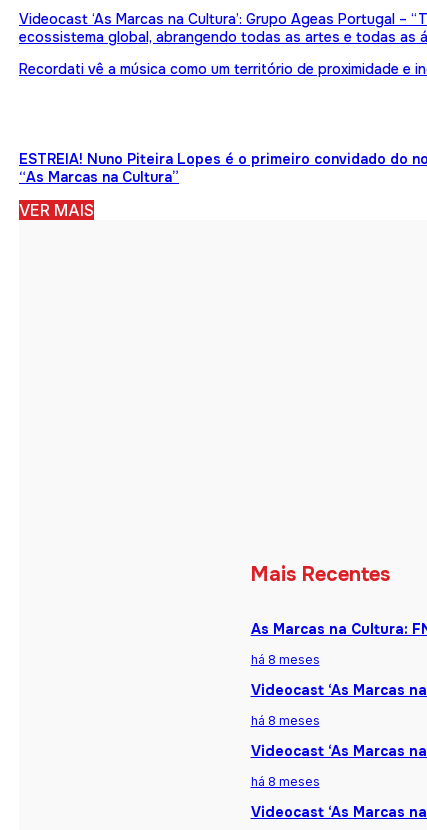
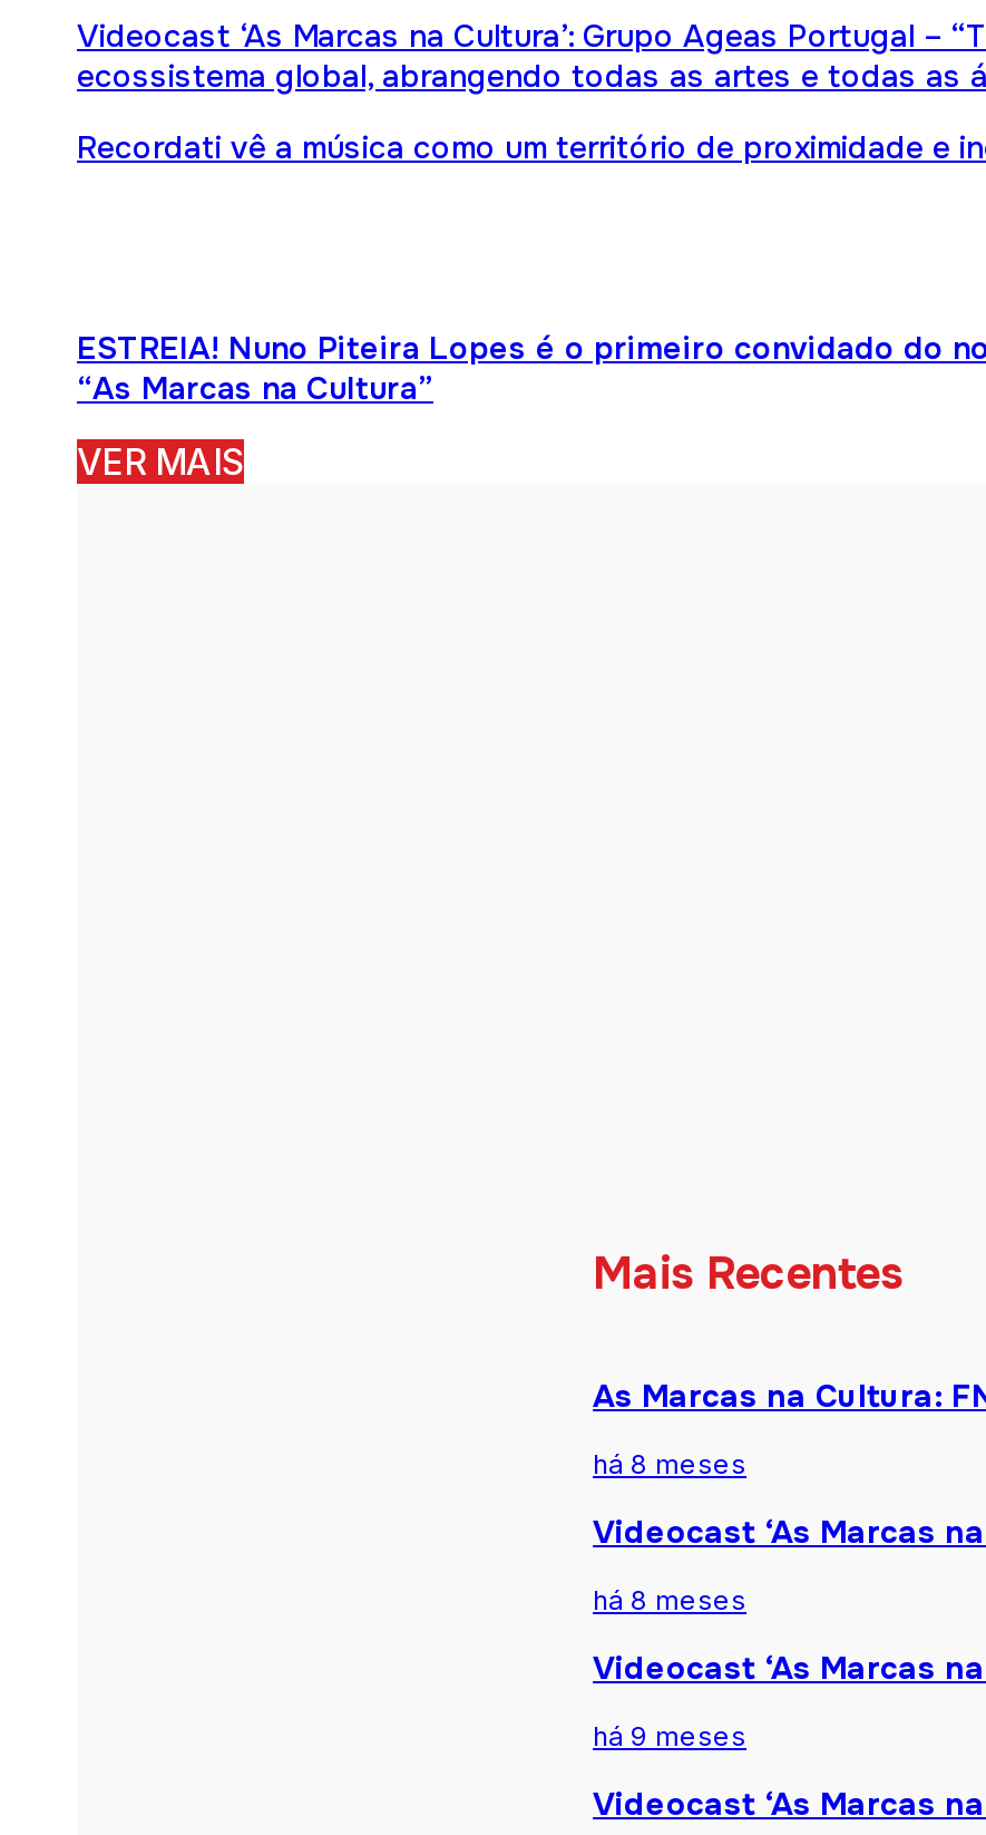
[250,774,319,789] há 8 meses -> [593,1719,746,1753] há 9 meses

